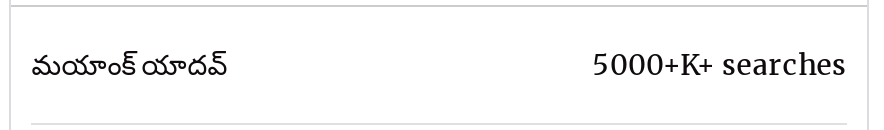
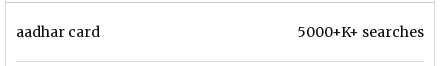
[32,46,228,82] మయాంక్ యాదవ్ -> [16,23,100,41] aadhar card

